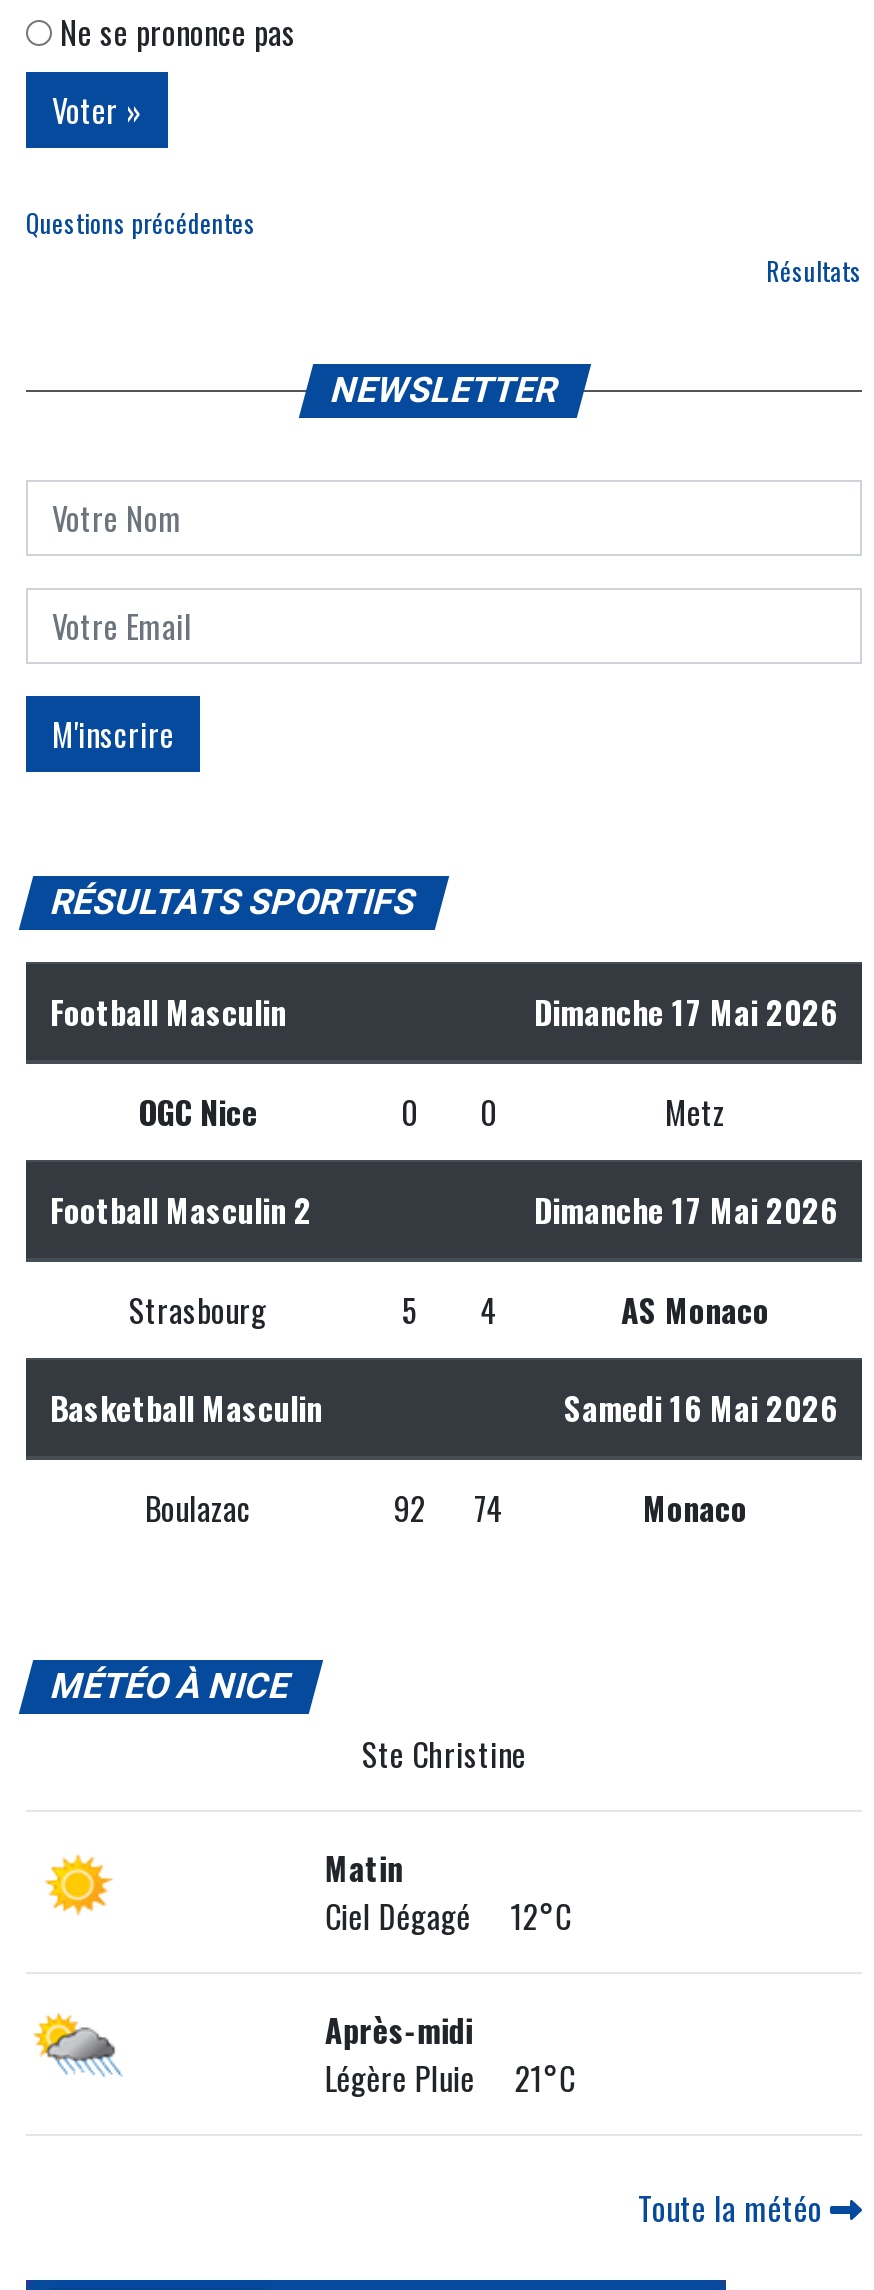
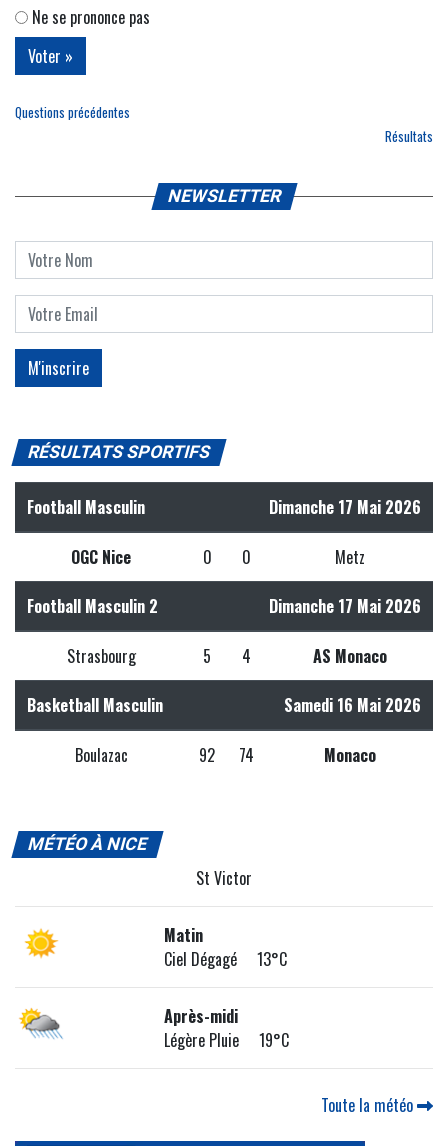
[362,1730,526,1778] Ste Christine -> [196,866,252,890] St Victor
[325,1892,571,1940] Ciel Dégagé 12°C -> [164,947,287,971] Ciel Dégagé 13°C
[325,2054,575,2102] Légère Pluie 21°C -> [164,1028,289,1052] Légère Pluie 19°C

